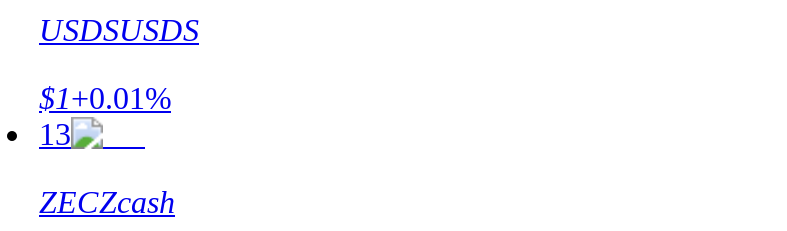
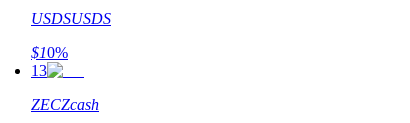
[39,80,171,114] $1+0.01% -> [31,43,68,60] $10%

